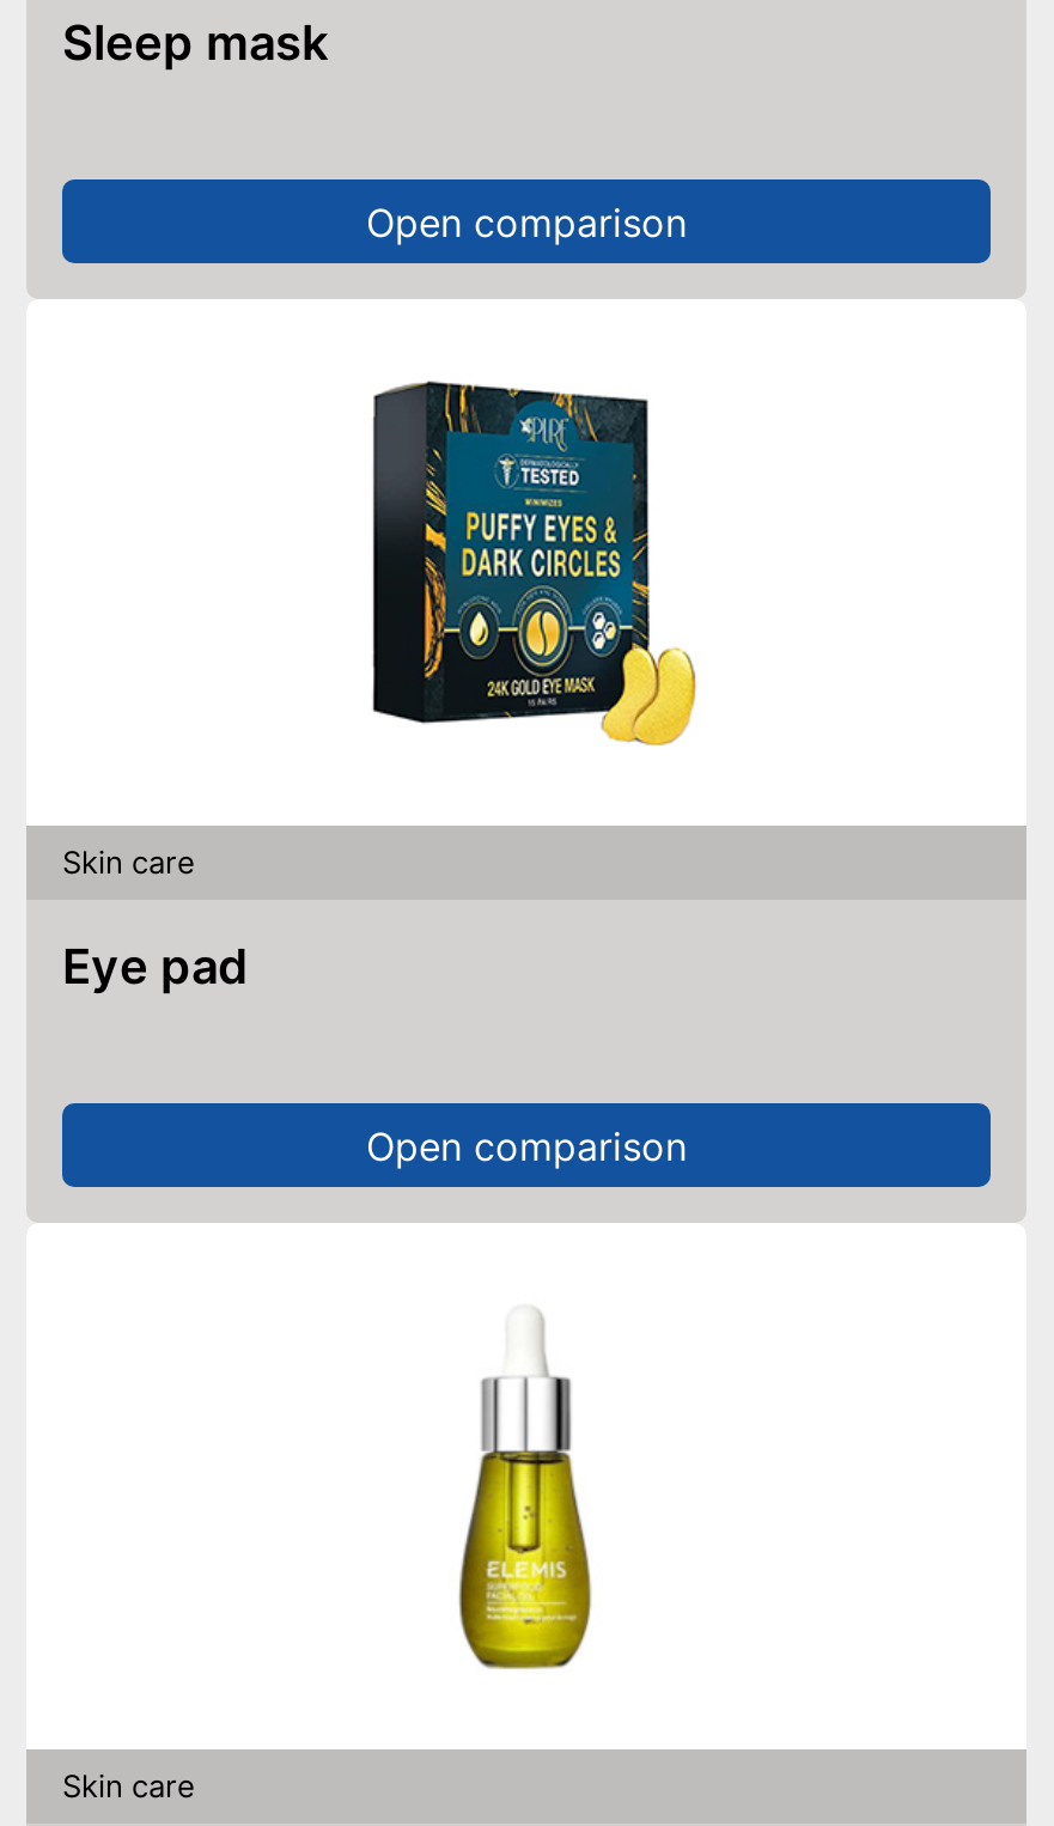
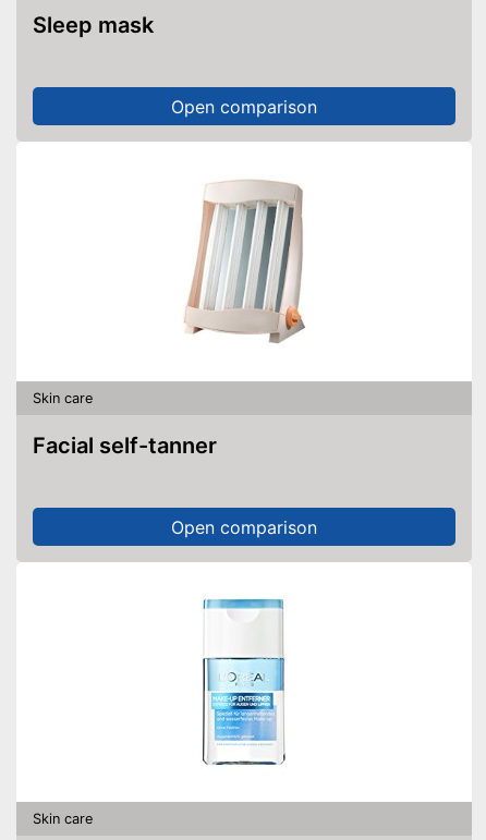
[371,378,699,747] [image] -> [174,179,321,344] [image]
[91,938,249,996] Eye pad -> [46,433,217,459] Facial self-tanner
[435,1304,617,1670] [image] -> [202,598,287,766] [image]

